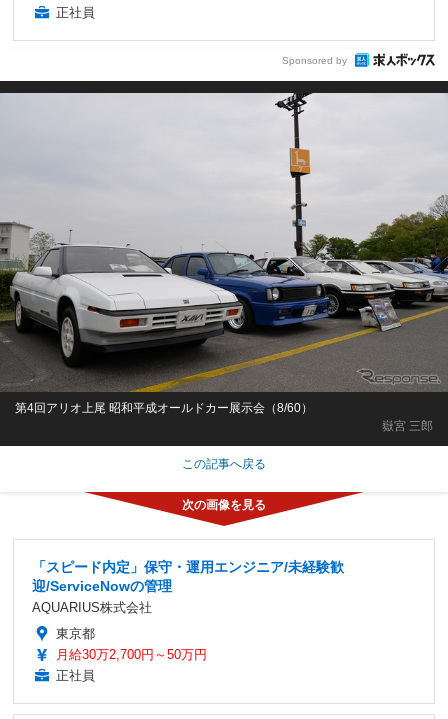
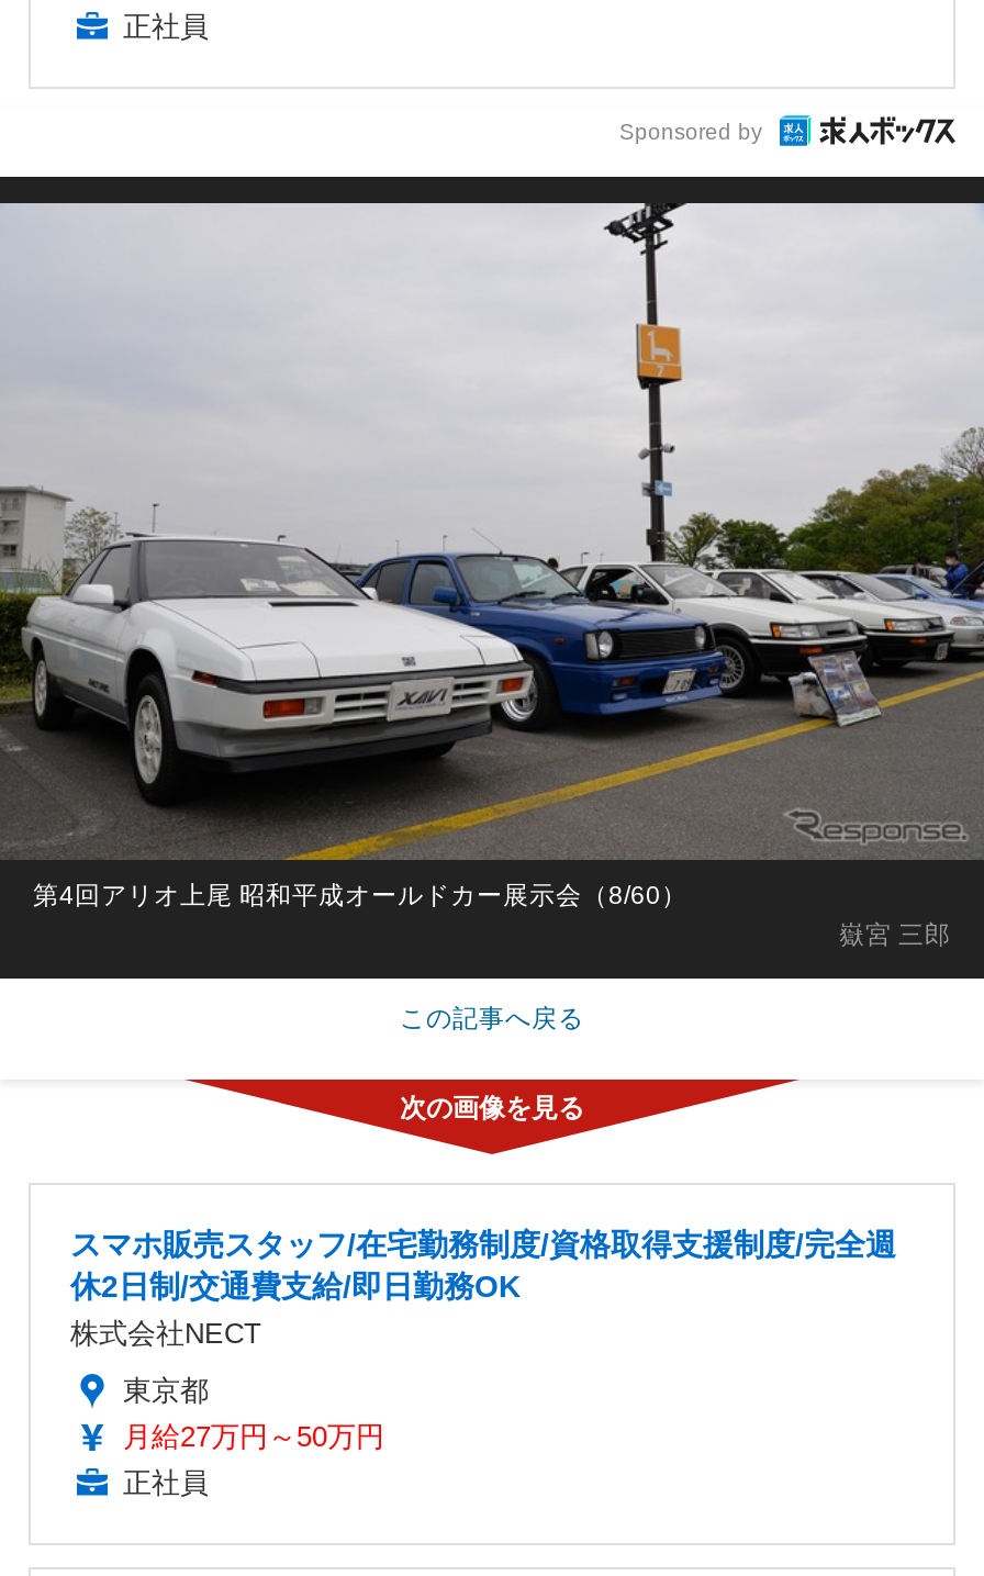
[32,559,344,615] 「スピード内定」保守・運用エンジニア/未経験歓 | 迎/ServiceNowの管理 | AQUARIUS株式会社 -> [70,1227,896,1350] スマホ販売スタッフ/在宅勤務制度/資格取得支援制度/完全週 | 休2日制/交通費支給/即日勤務OK | 株式会社NECT
[56,647,207,662] 月給30万2,700円～50万円 -> [123,1420,384,1453] 月給27万円～50万円

